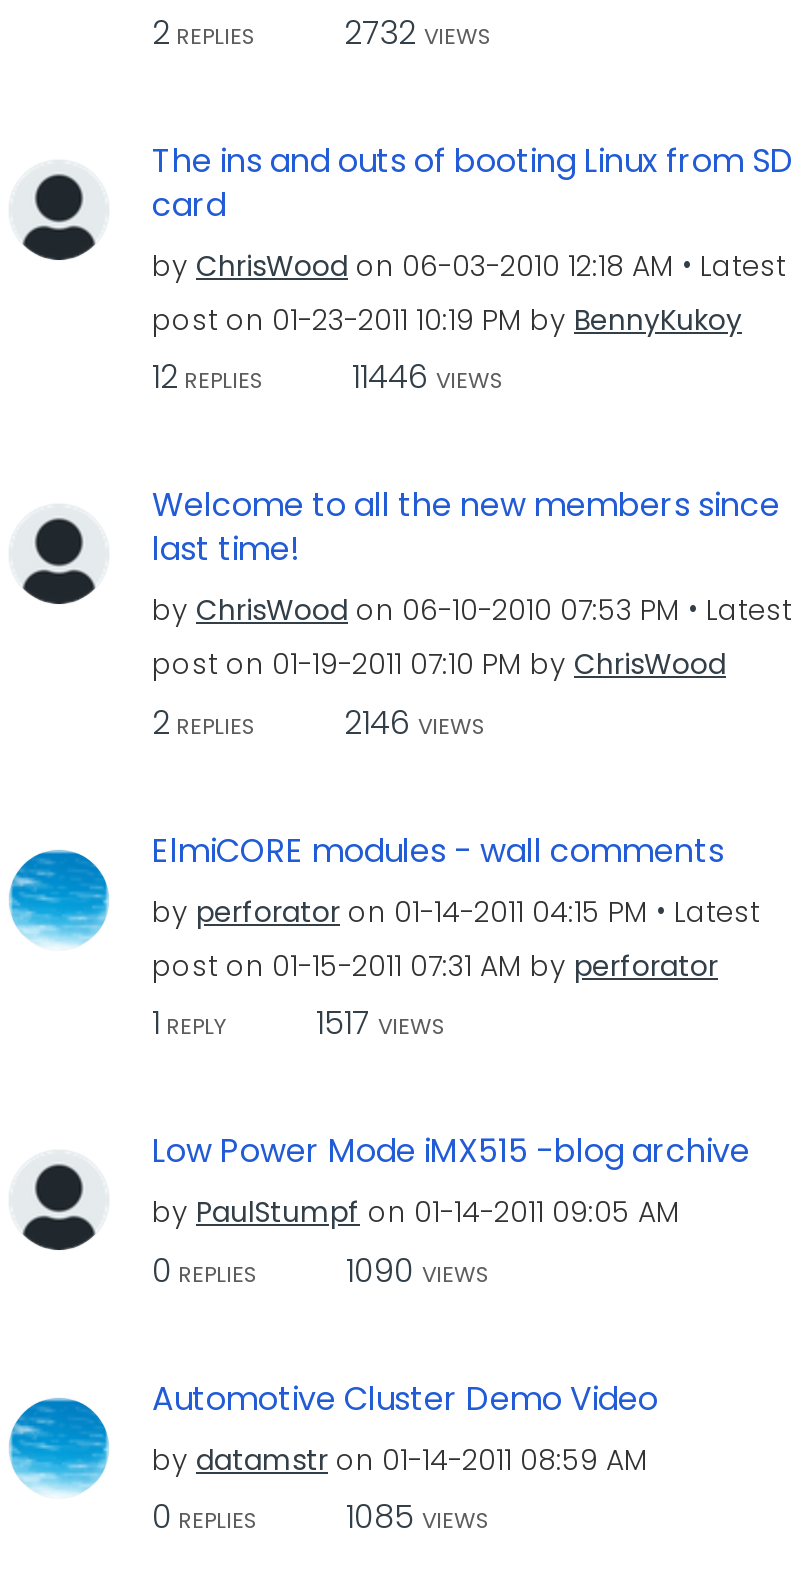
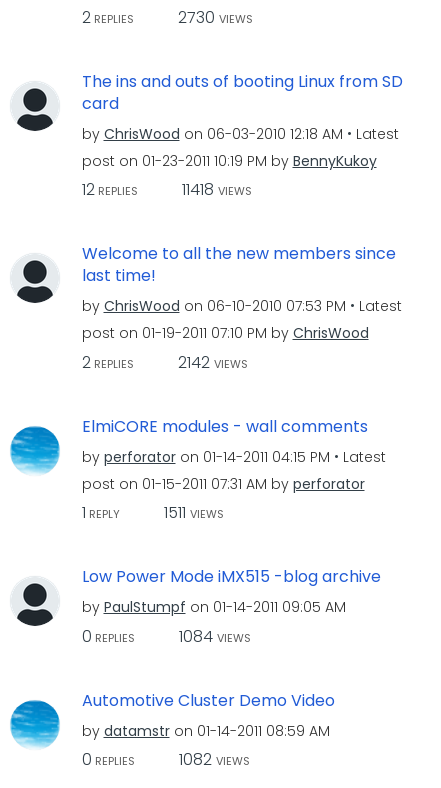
[152,9,492,55] 2 REPLIES 2732 VIEWS -> [81,5,252,28] 2 REPLIES 2730 VIEWS
[152,354,504,400] 12 REPLIES 11446 VIEWS -> [81,178,251,201] 12 REPLIES 11418 VIEWS
[152,699,486,745] 2 REPLIES 2146 VIEWS -> [81,350,247,373] 2 REPLIES 2142 VIEWS
[152,1000,446,1046] 1 REPLY 1517 VIEWS -> [81,501,223,524] 1 REPLY 1511 VIEWS
[346,1247,490,1293] 1090 VIEWS -> [178,624,250,647] 1084 VIEWS
[346,1494,490,1540] 1085 VIEWS -> [178,748,249,771] 1082 VIEWS

